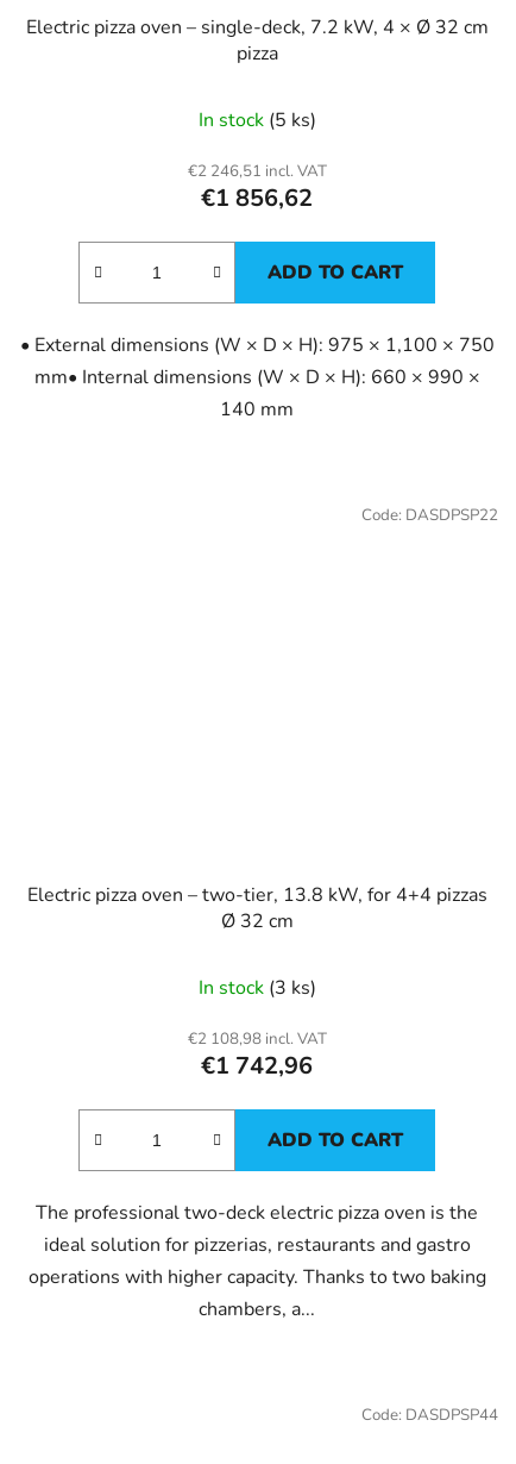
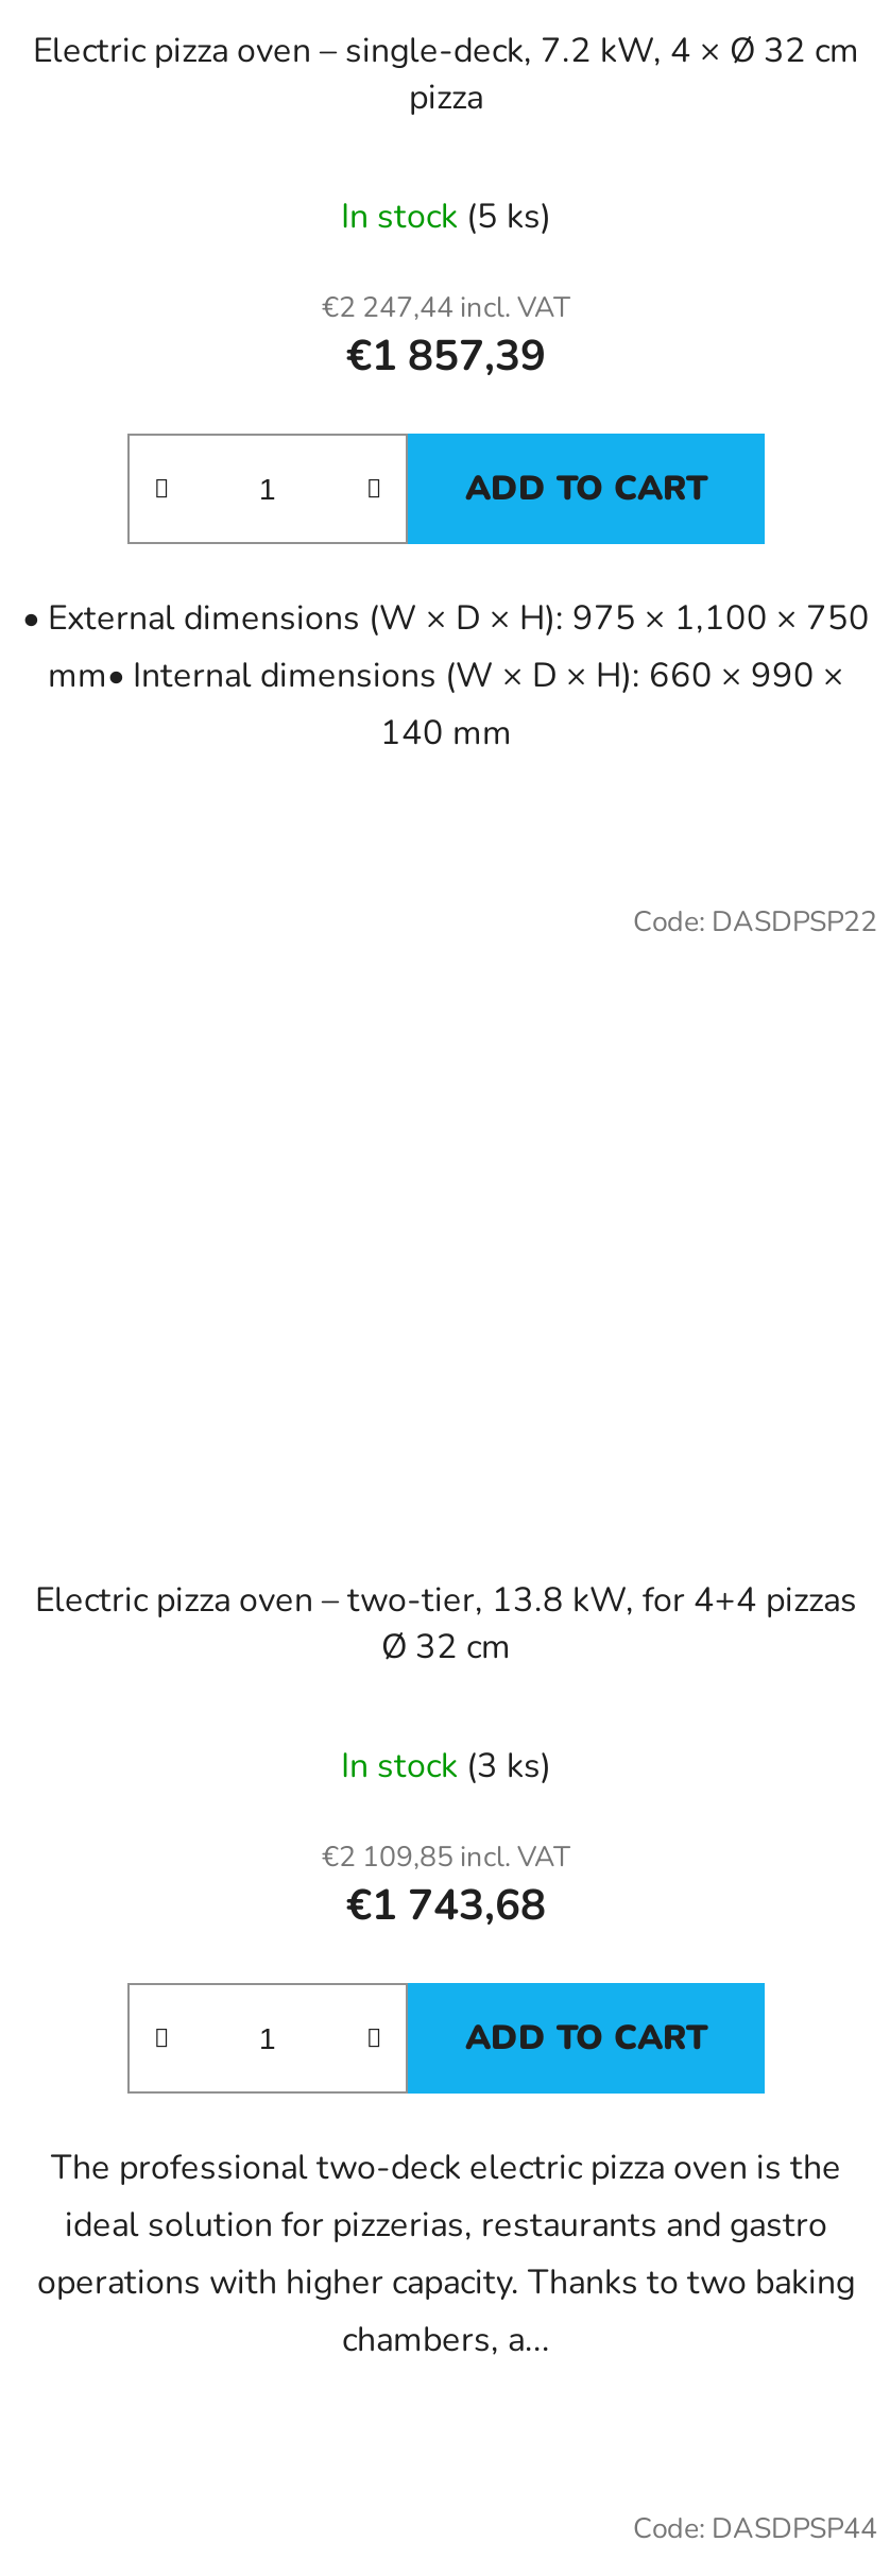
[187,160,326,182] €2 246,51 incl. VAT -> [322,288,570,326] €2 247,44 incl. VAT
[201,182,313,214] €1 856,62 -> [346,326,546,384] €1 857,39
[187,1028,326,1049] €2 108,98 incl. VAT -> [322,1837,570,1876] €2 109,85 incl. VAT
[201,1049,313,1081] €1 742,96 -> [346,1876,546,1933] €1 743,68

